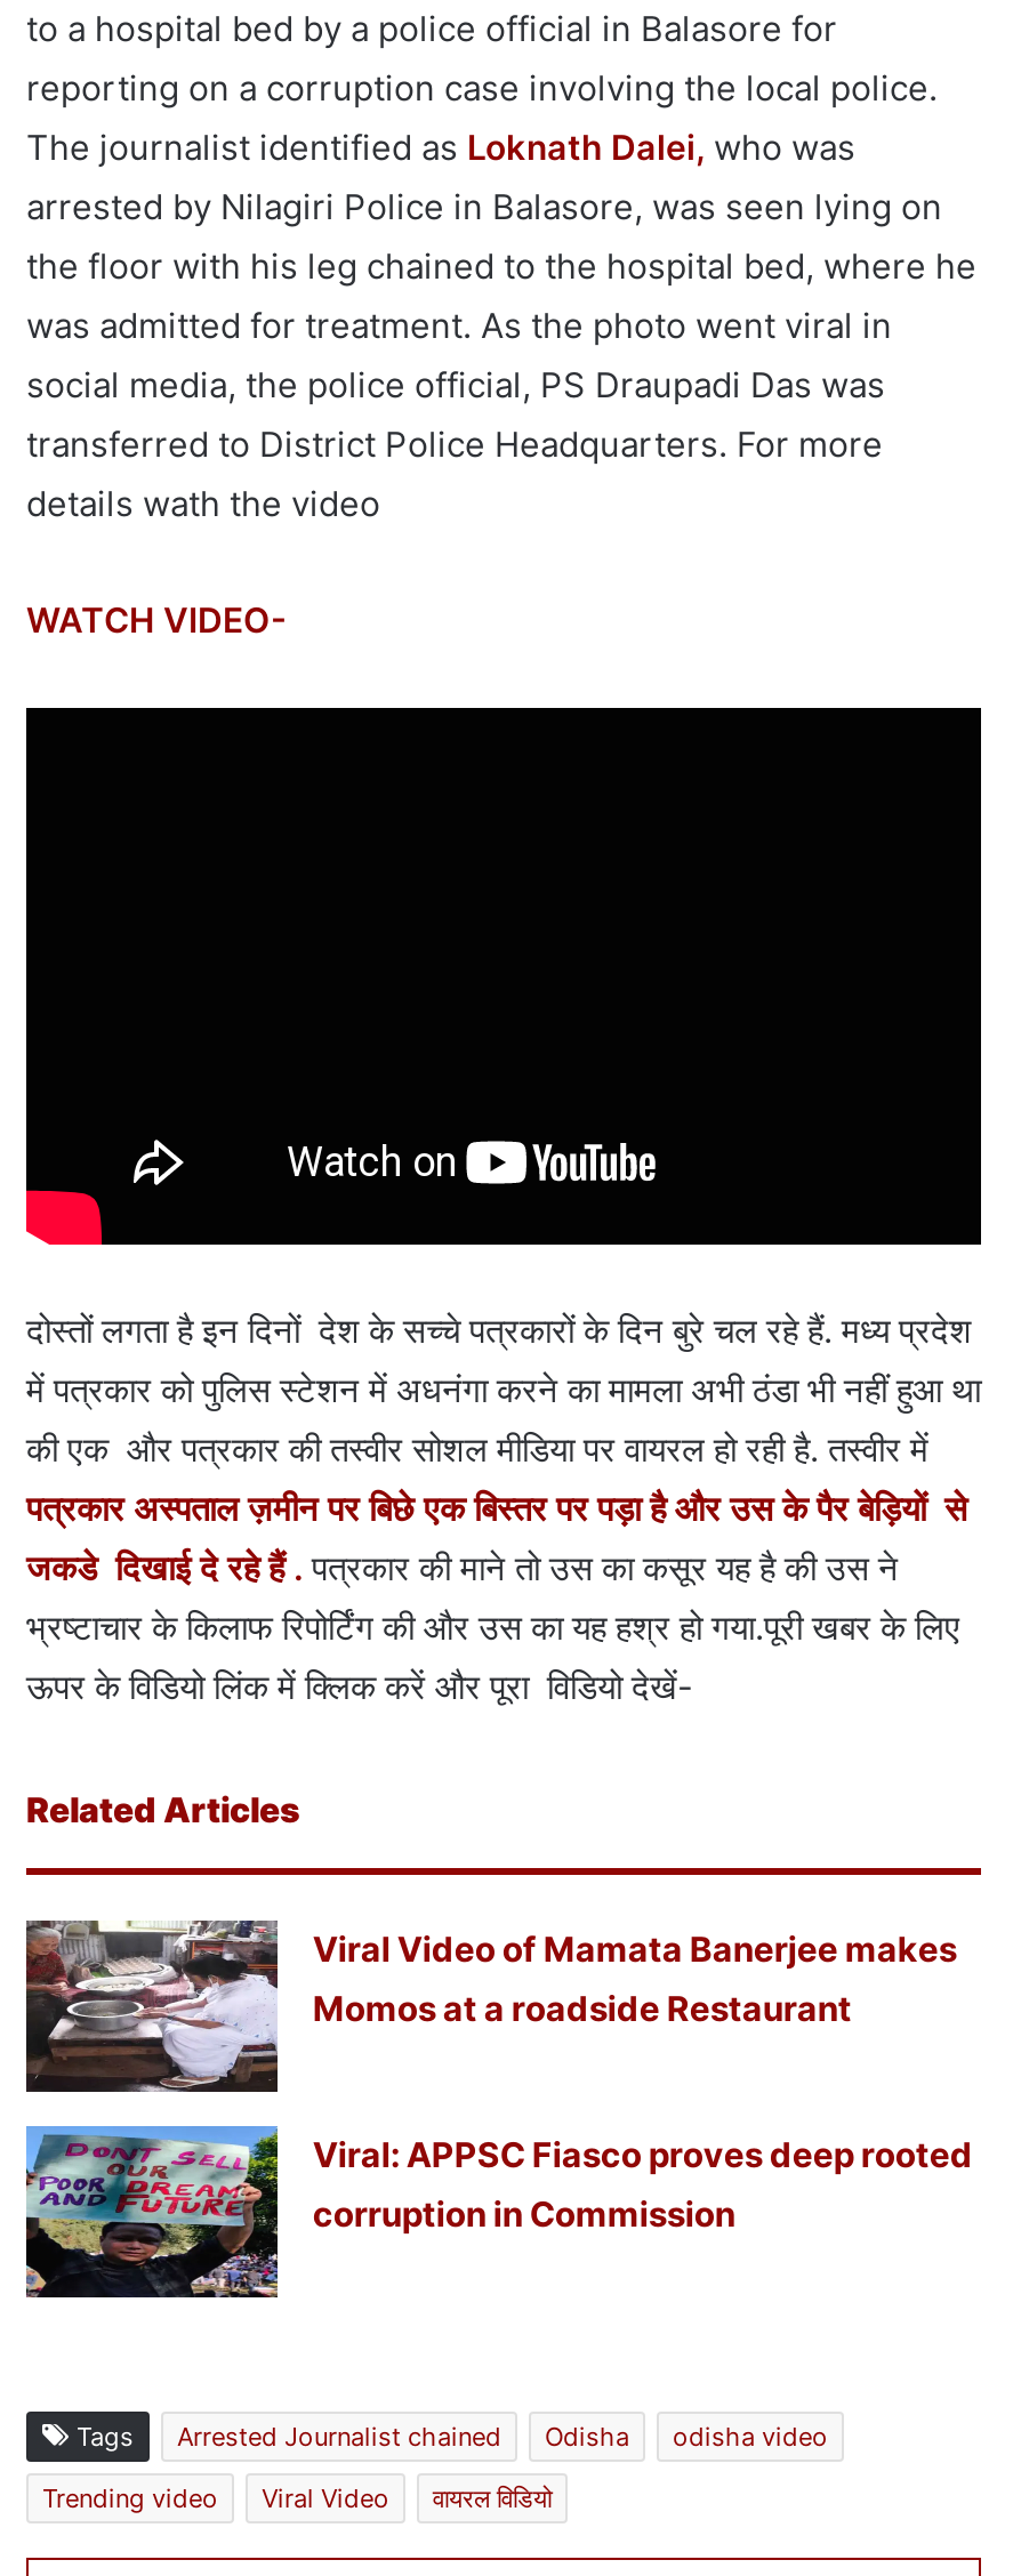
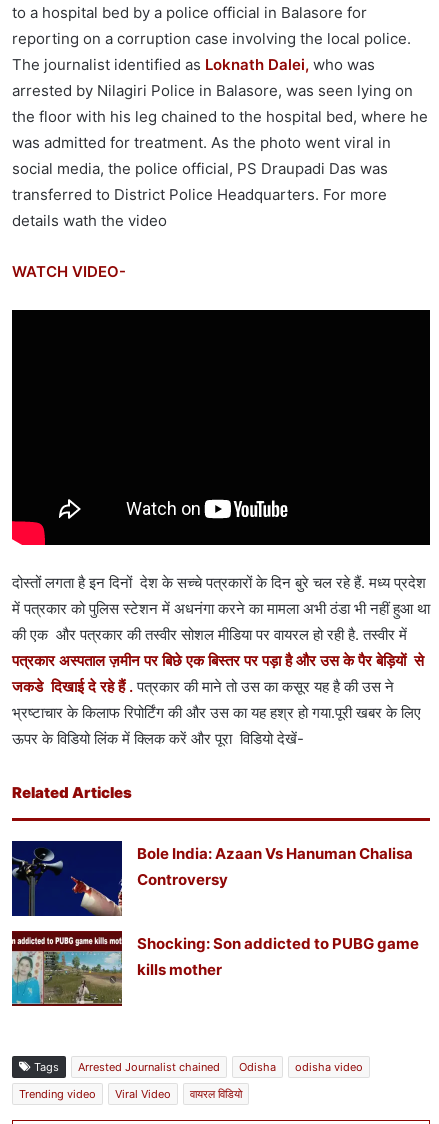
[24,1918,957,2094] [image] | Viral Video of Mamata Banerjee makes | Momos at a roadside Restaurant -> [12,840,413,917] [image] | Bole India: Azaan Vs Hanuman Chalisa | Controversy
[24,2124,973,2297] [image] | Viral: APPSC Fiasco proves deep rooted | corruption in Commission -> [11,930,419,1006] [image] | Shocking: Son addicted to PUBG game | kills mother

